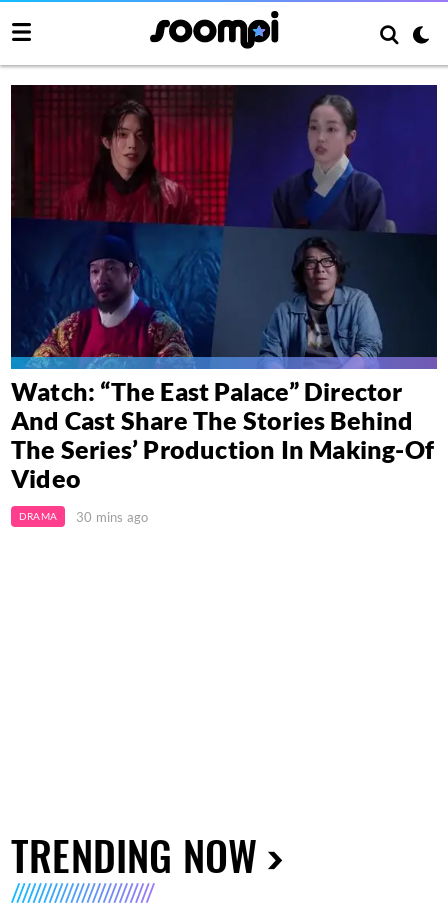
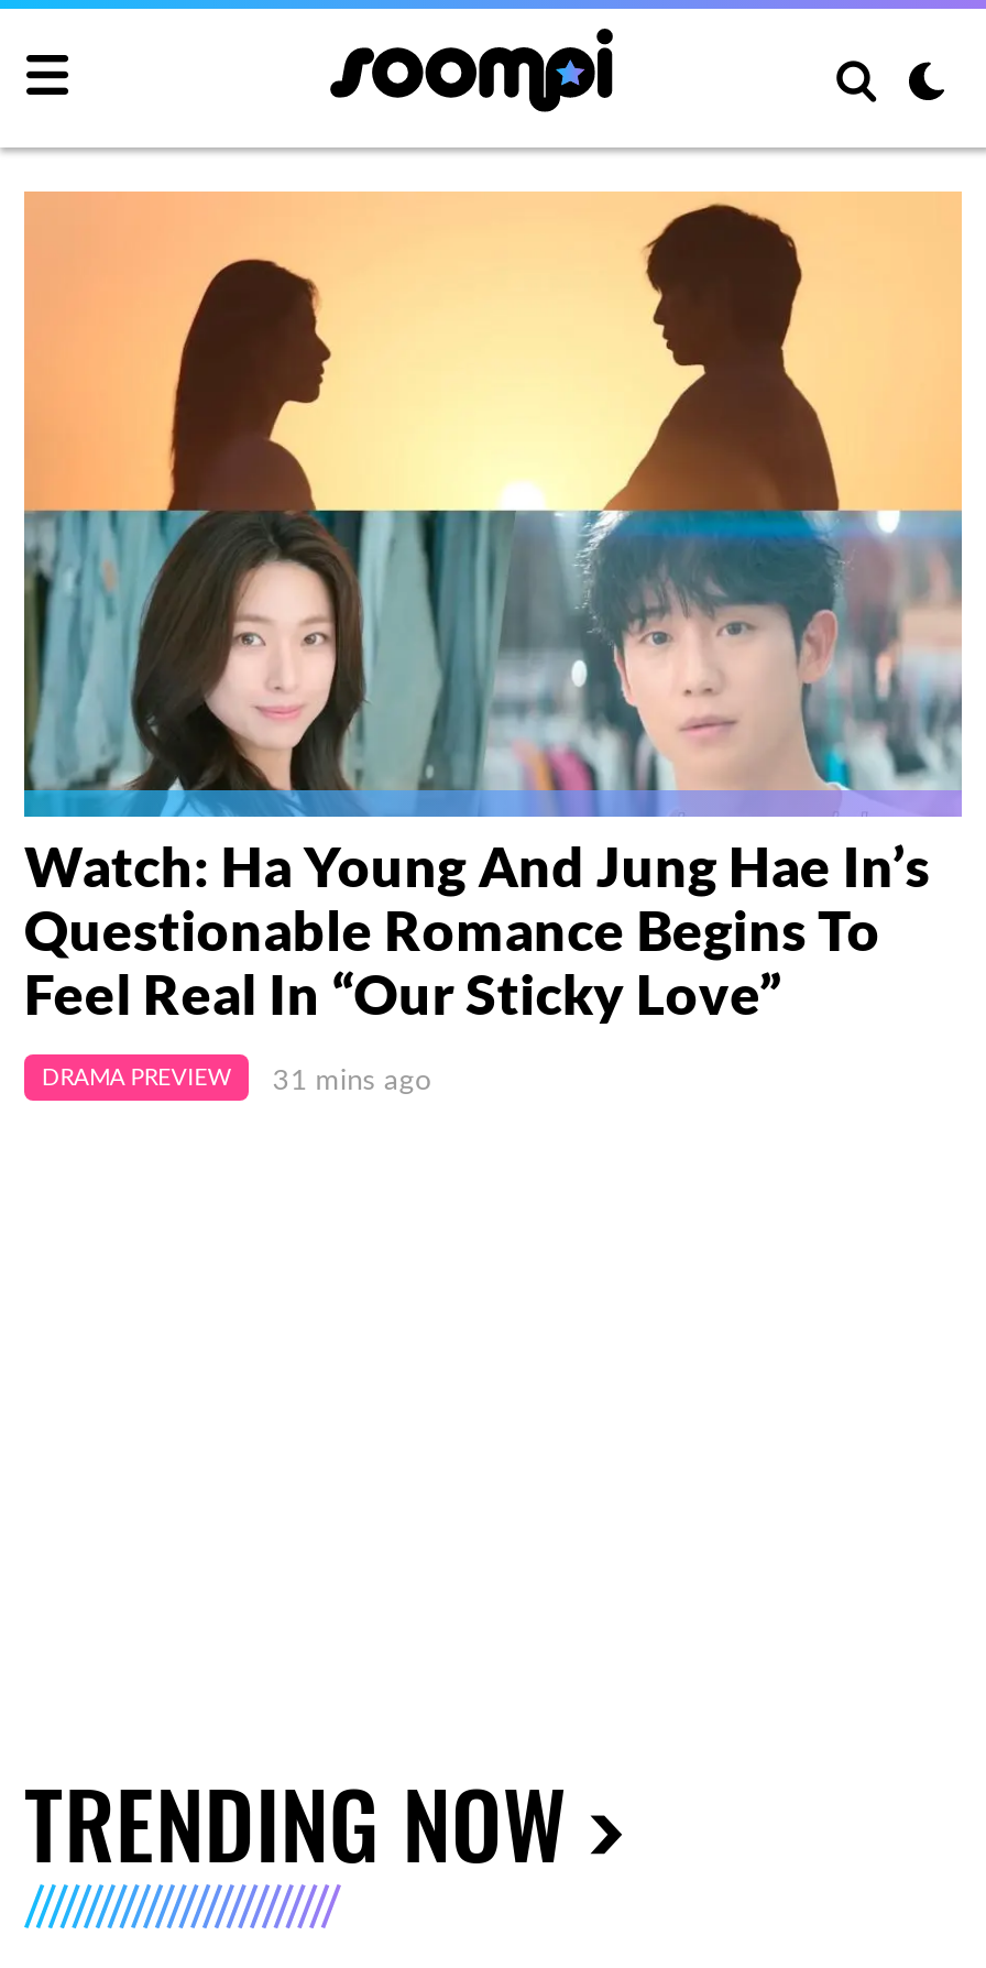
[10,84,438,493] [image] | Watch: “The East Palace” Director | And Cast Share The Stories Behind | The Series’ Production In Making-Of | Video -> [22,192,964,1025] [image] | Watch: Ha Young And Jung Hae In’s | Questionable Romance Begins To | Feel Real In “Our Sticky Love”
[19,509,148,525] DRAMA | 30 mins ago -> [42,1060,431,1096] DRAMA PREVIEW | 31 mins ago

